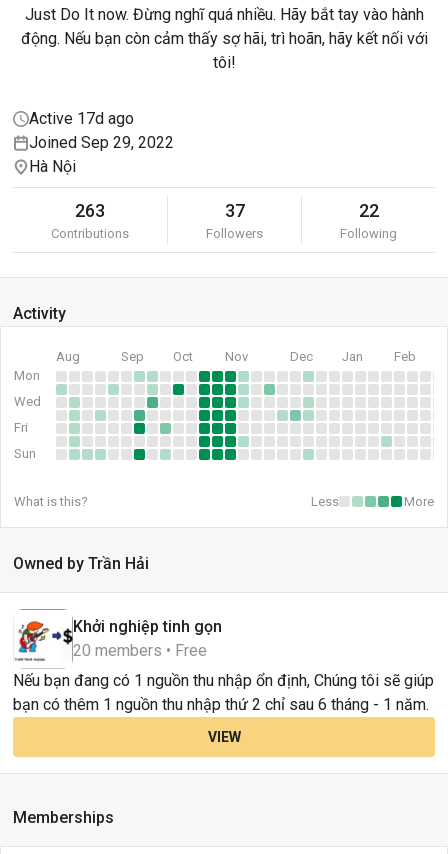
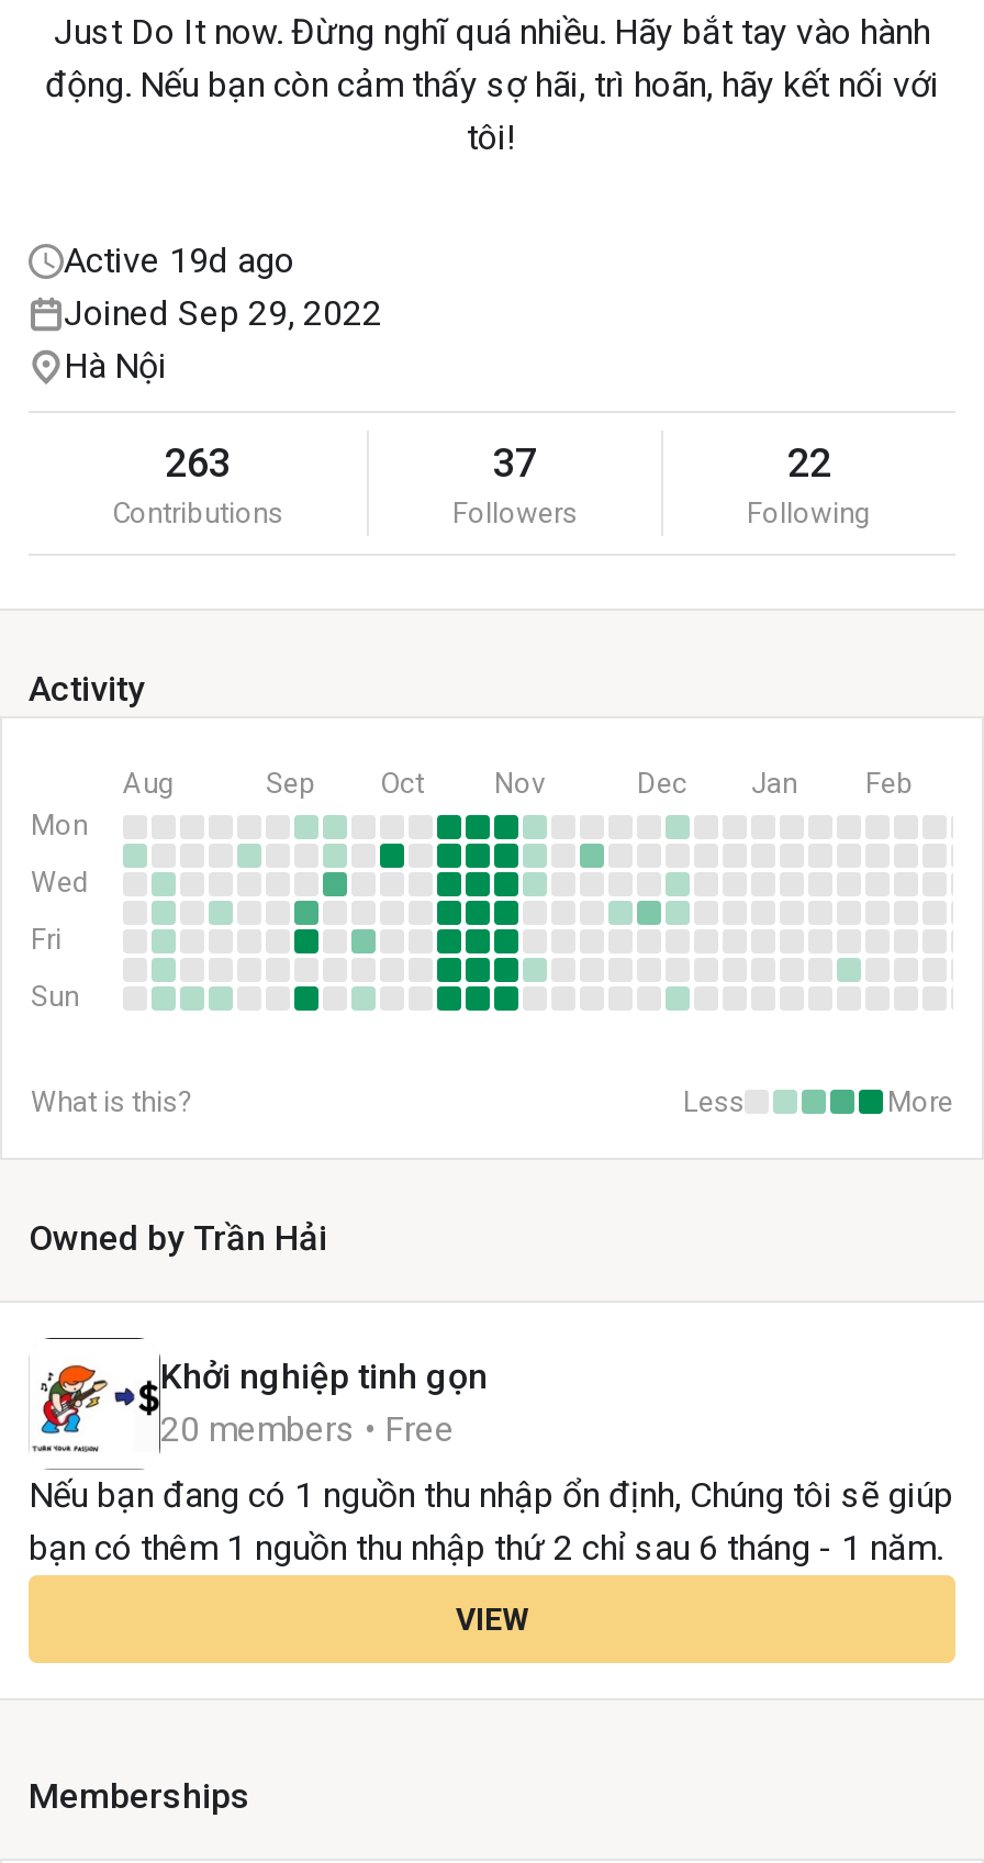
[29,109,134,128] Active 17d ago -> [64,239,294,281] Active 19d ago

